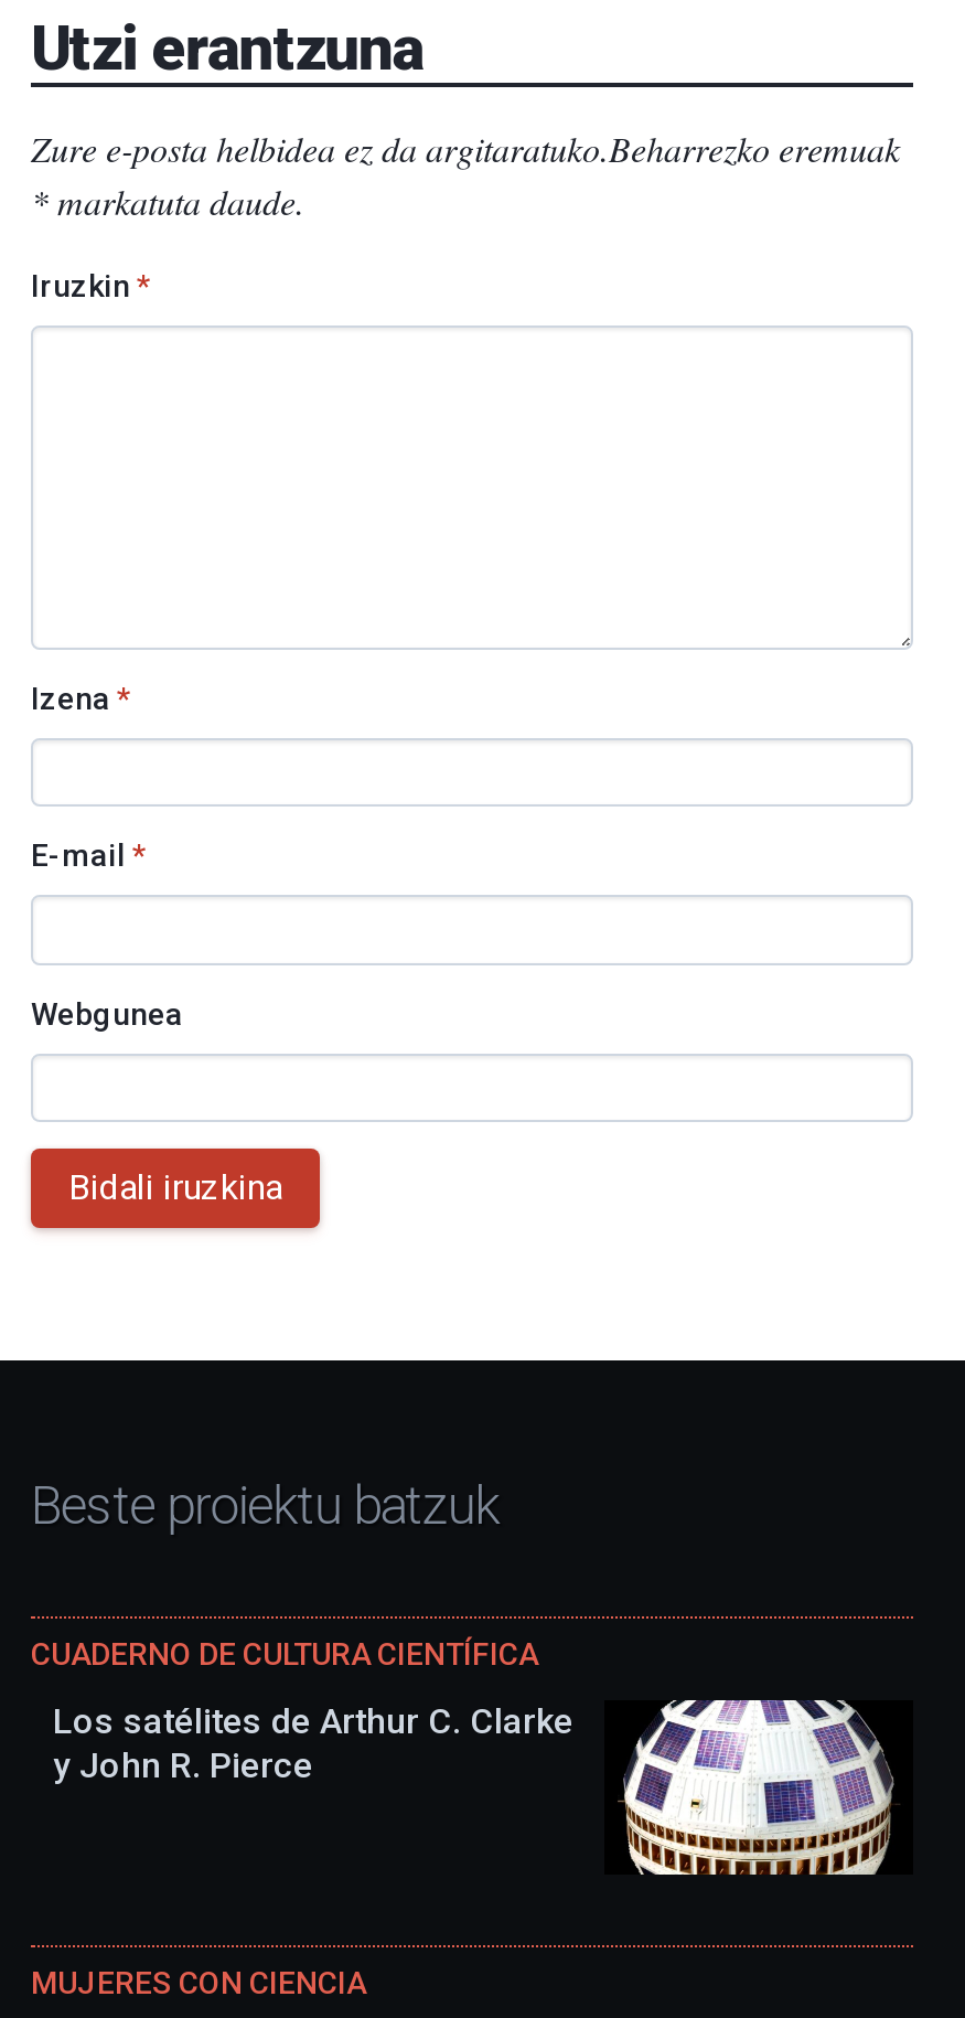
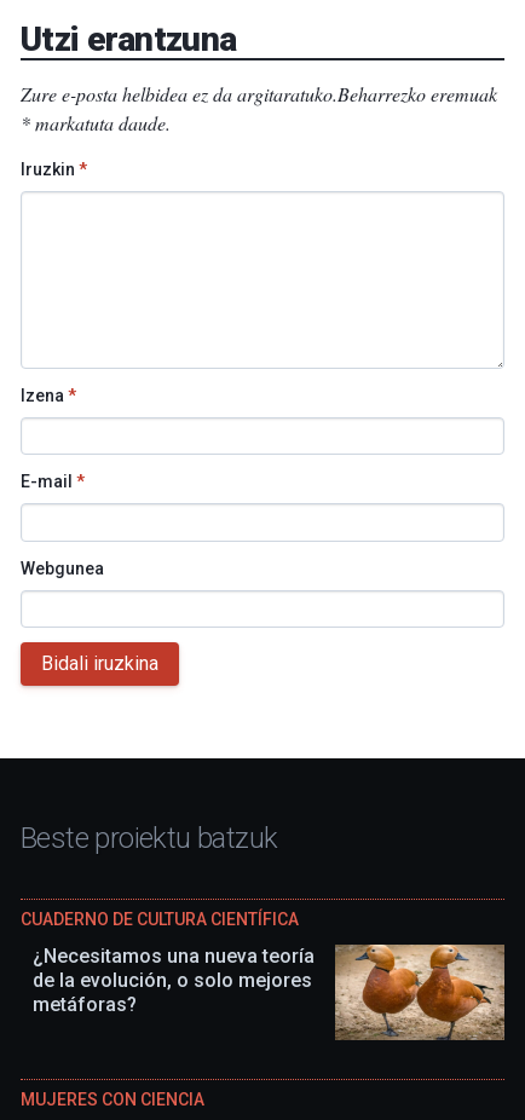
[53,1698,913,1877] [image] | Los satélites de Arthur C. Clarke | y John R. Pierce -> [33,943,506,1041] [image] | ¿Necesitamos una nueva teoría | de la evolución, o solo mejores | metáforas?

